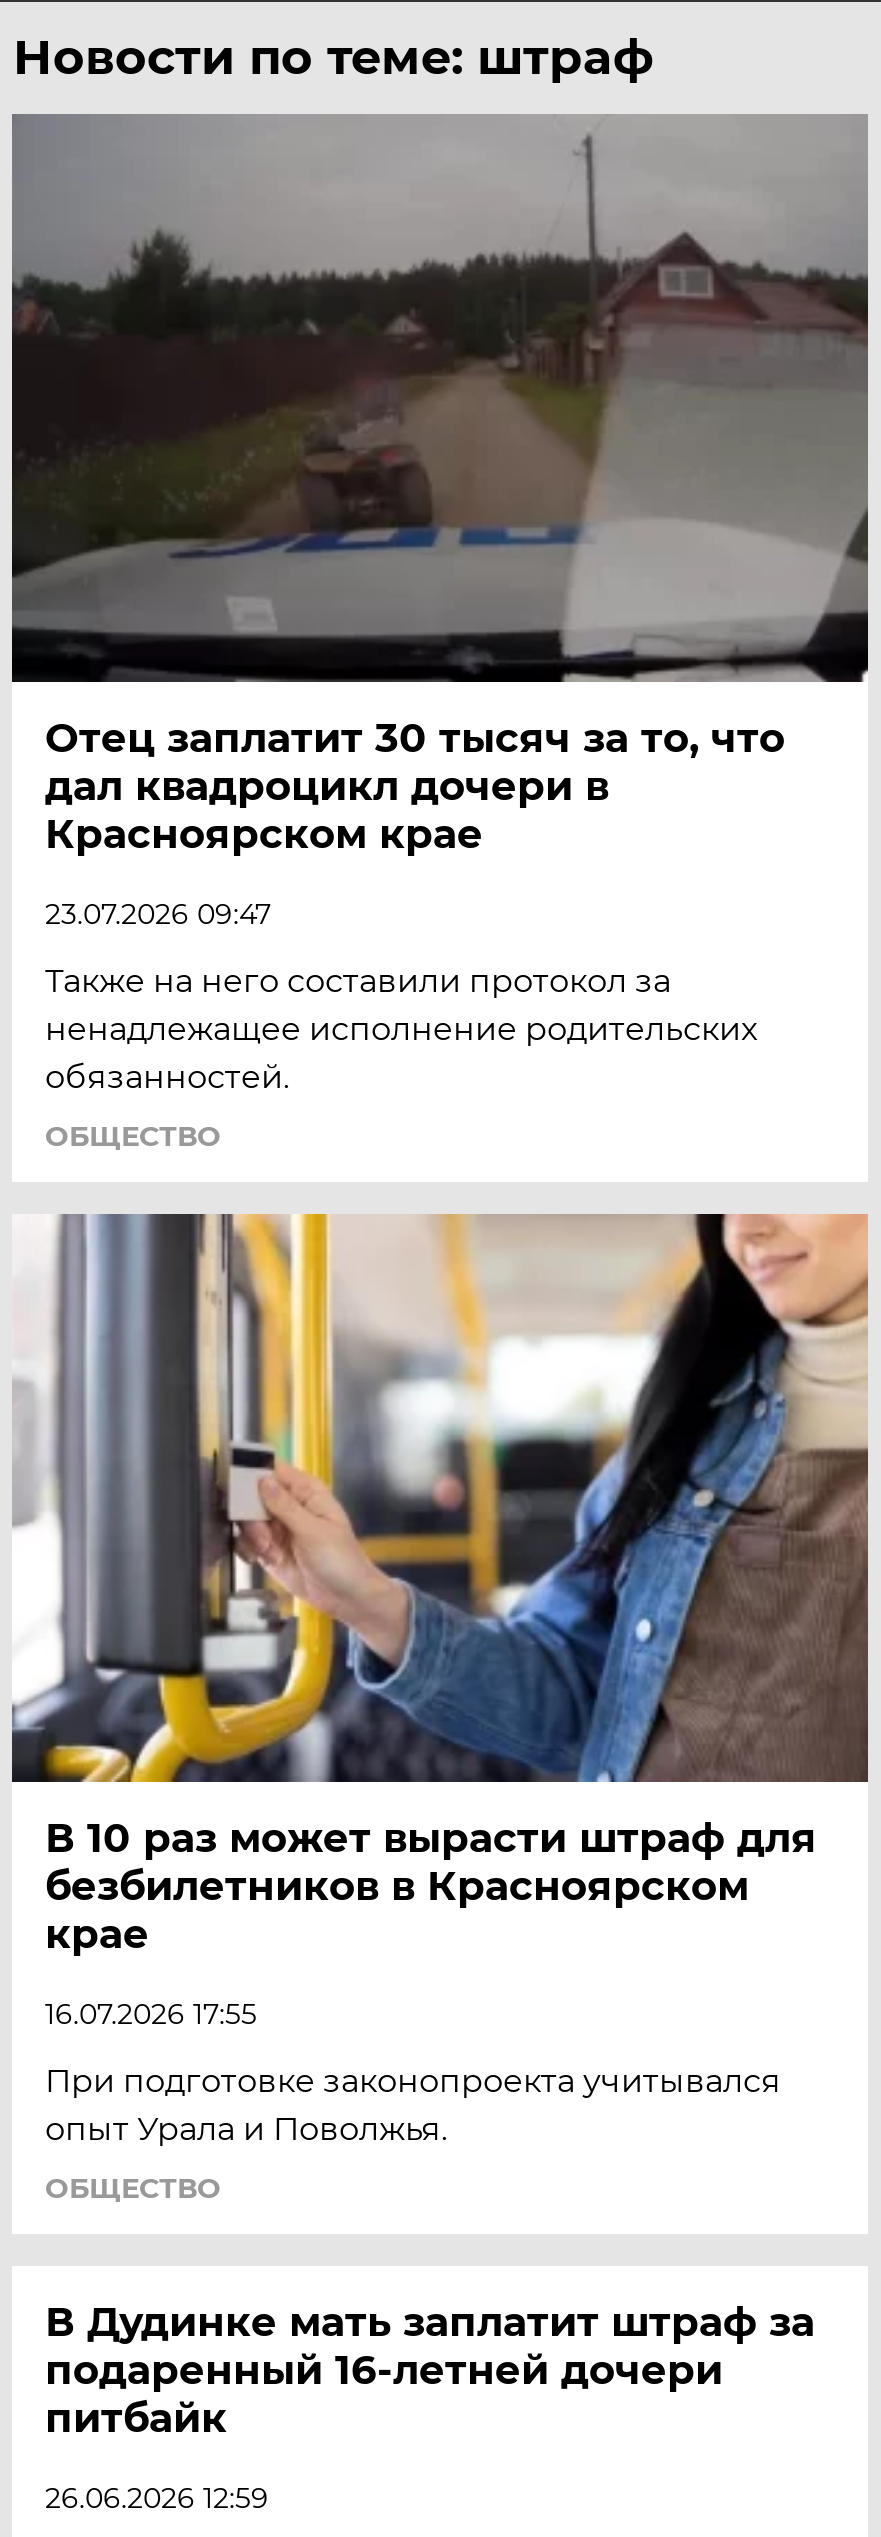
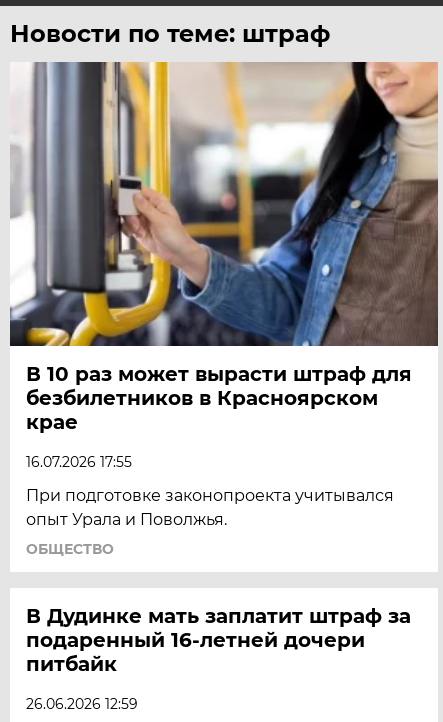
[10,112,870,1154] [image] | Отец заплатит 30 тысяч за то, что | дал квадроцикл дочери в | Красноярском крае | 23.07.2026 09:47 | Также на него составили протокол за | ненадлежащее исполнение родительских | обязанностей. | ОБЩЕСТВО -> none

